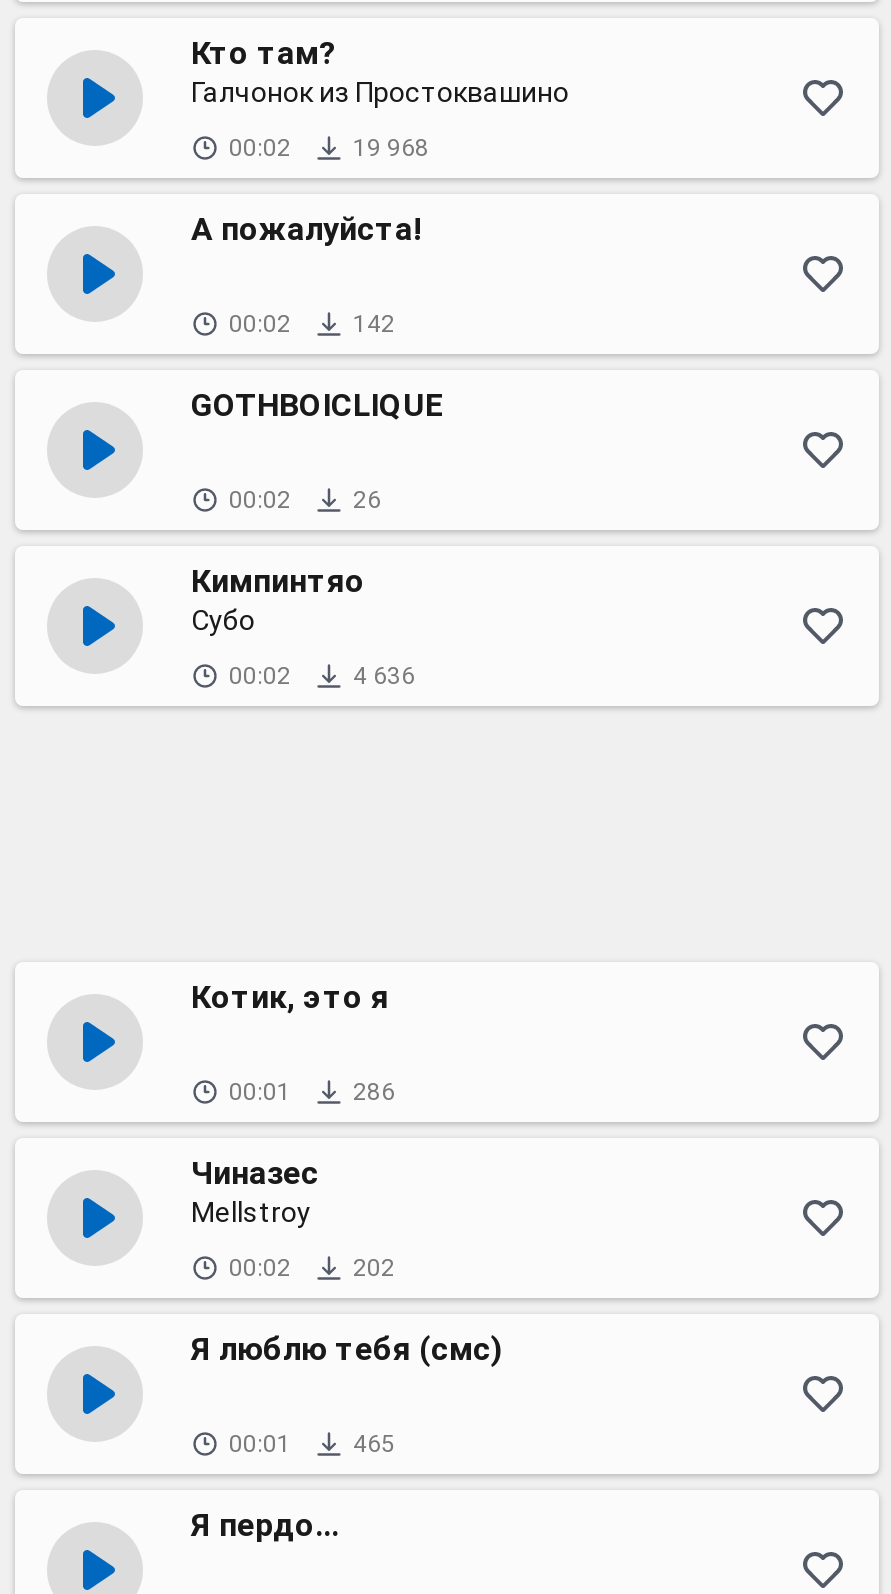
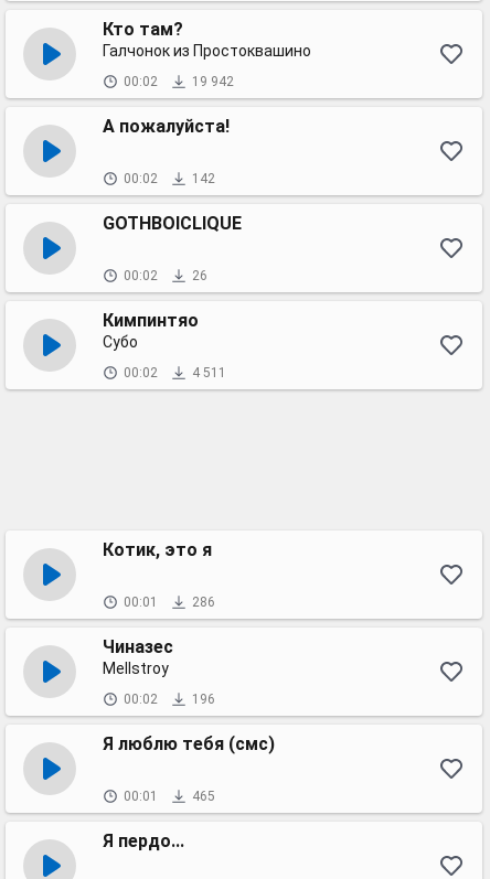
[353,134,429,162] 19 968 -> [192,74,234,89] 19 942
[353,662,415,690] 4 636 -> [192,365,226,380] 4 511
[353,1254,395,1282] 202 -> [192,692,215,707] 196

